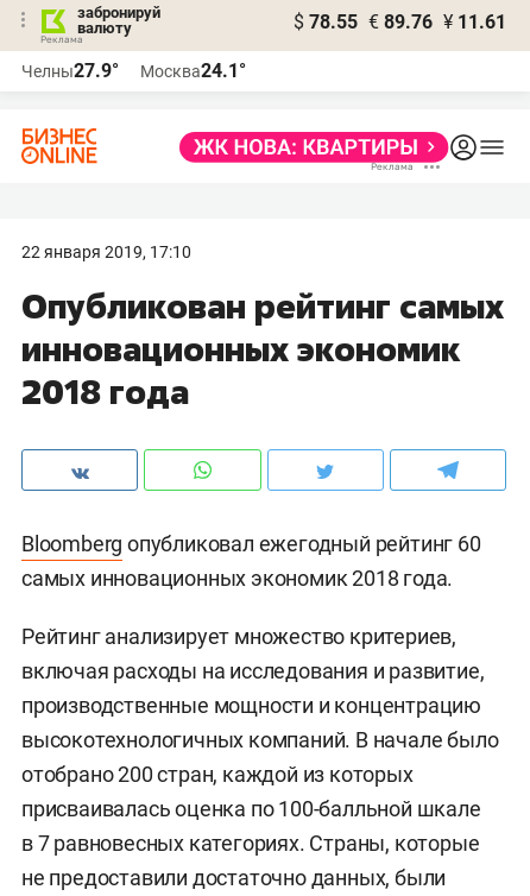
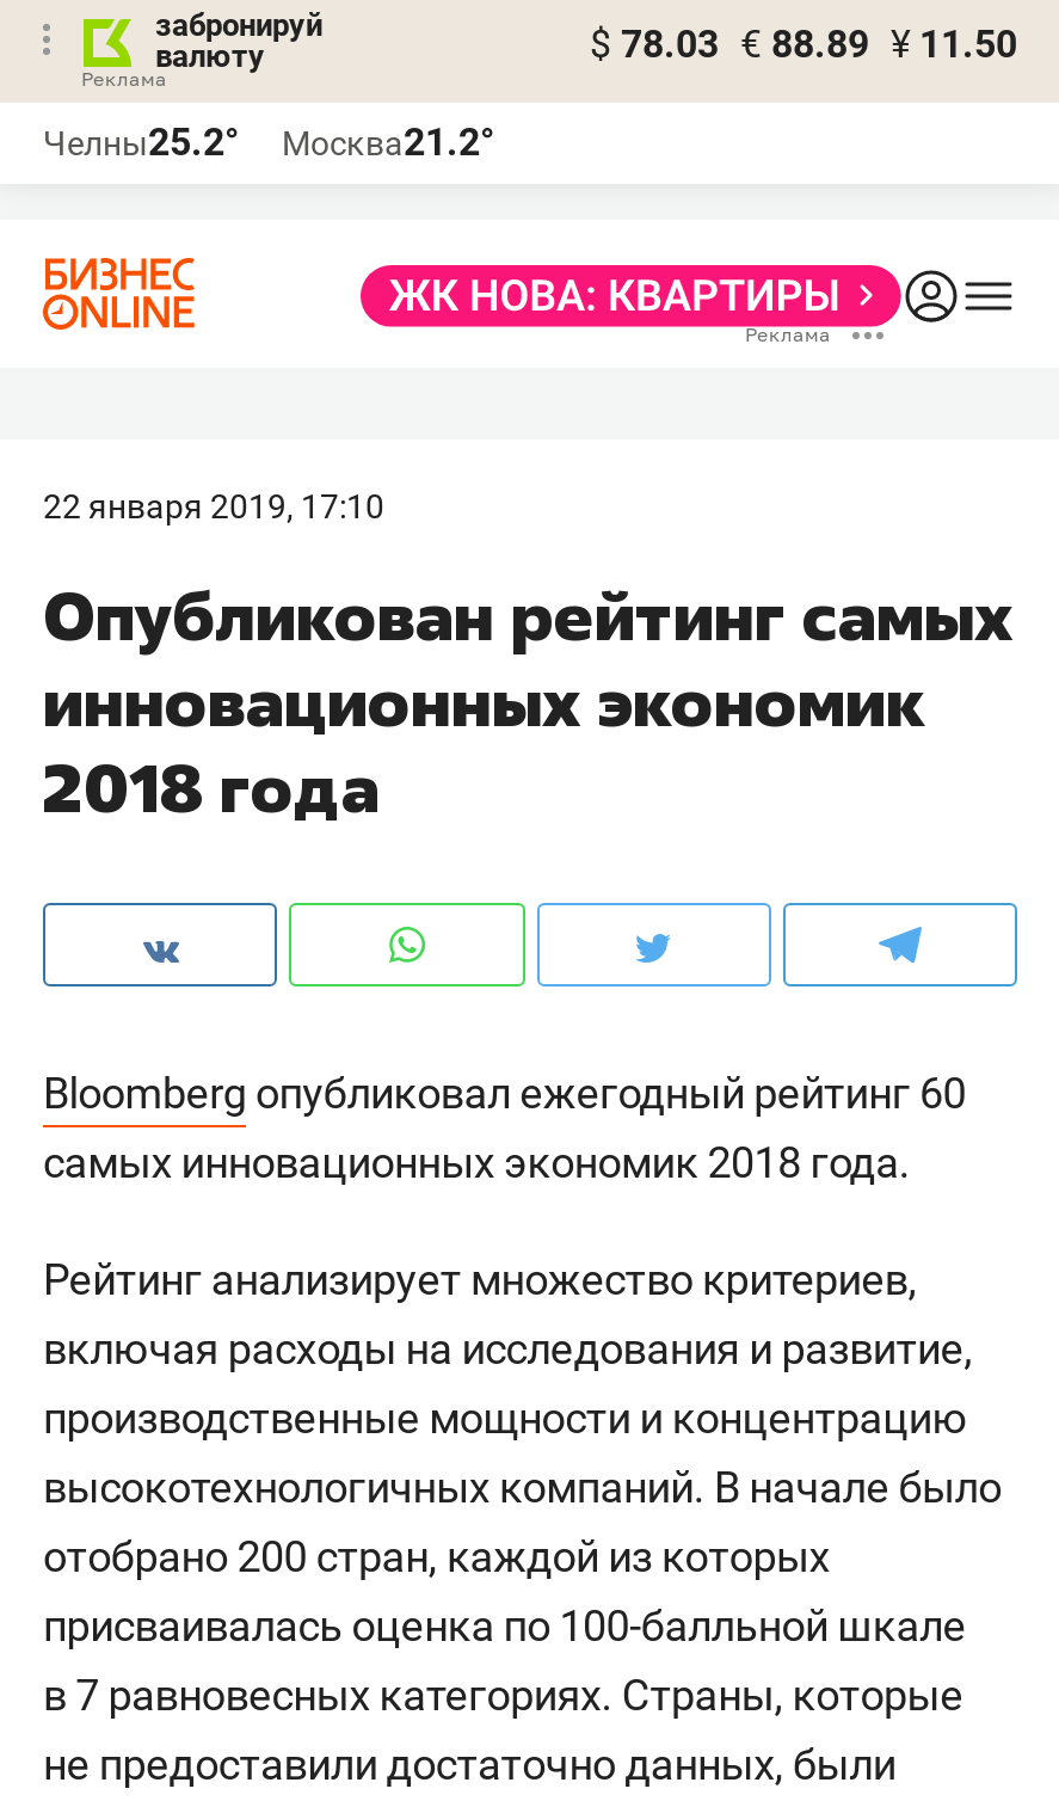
[294,11,506,33] $ 78.55 € 89.76 ¥ 11.61 -> [590,21,1017,67] $ 78.03 € 88.89 ¥ 11.50
[21,59,119,82] Челны27.9° -> [43,119,239,165] Челны25.2°
[140,59,246,82] Москва24.1° -> [282,119,494,165] Москва21.2°

